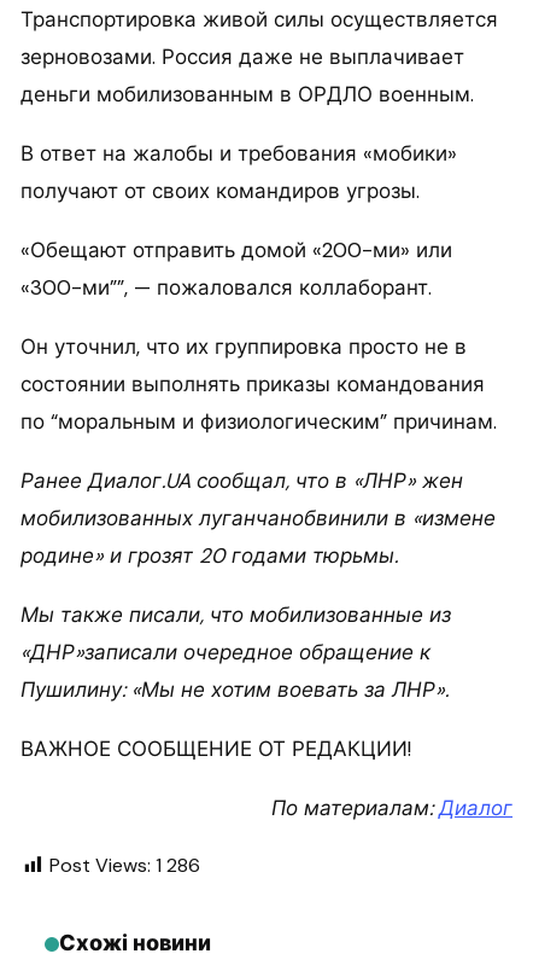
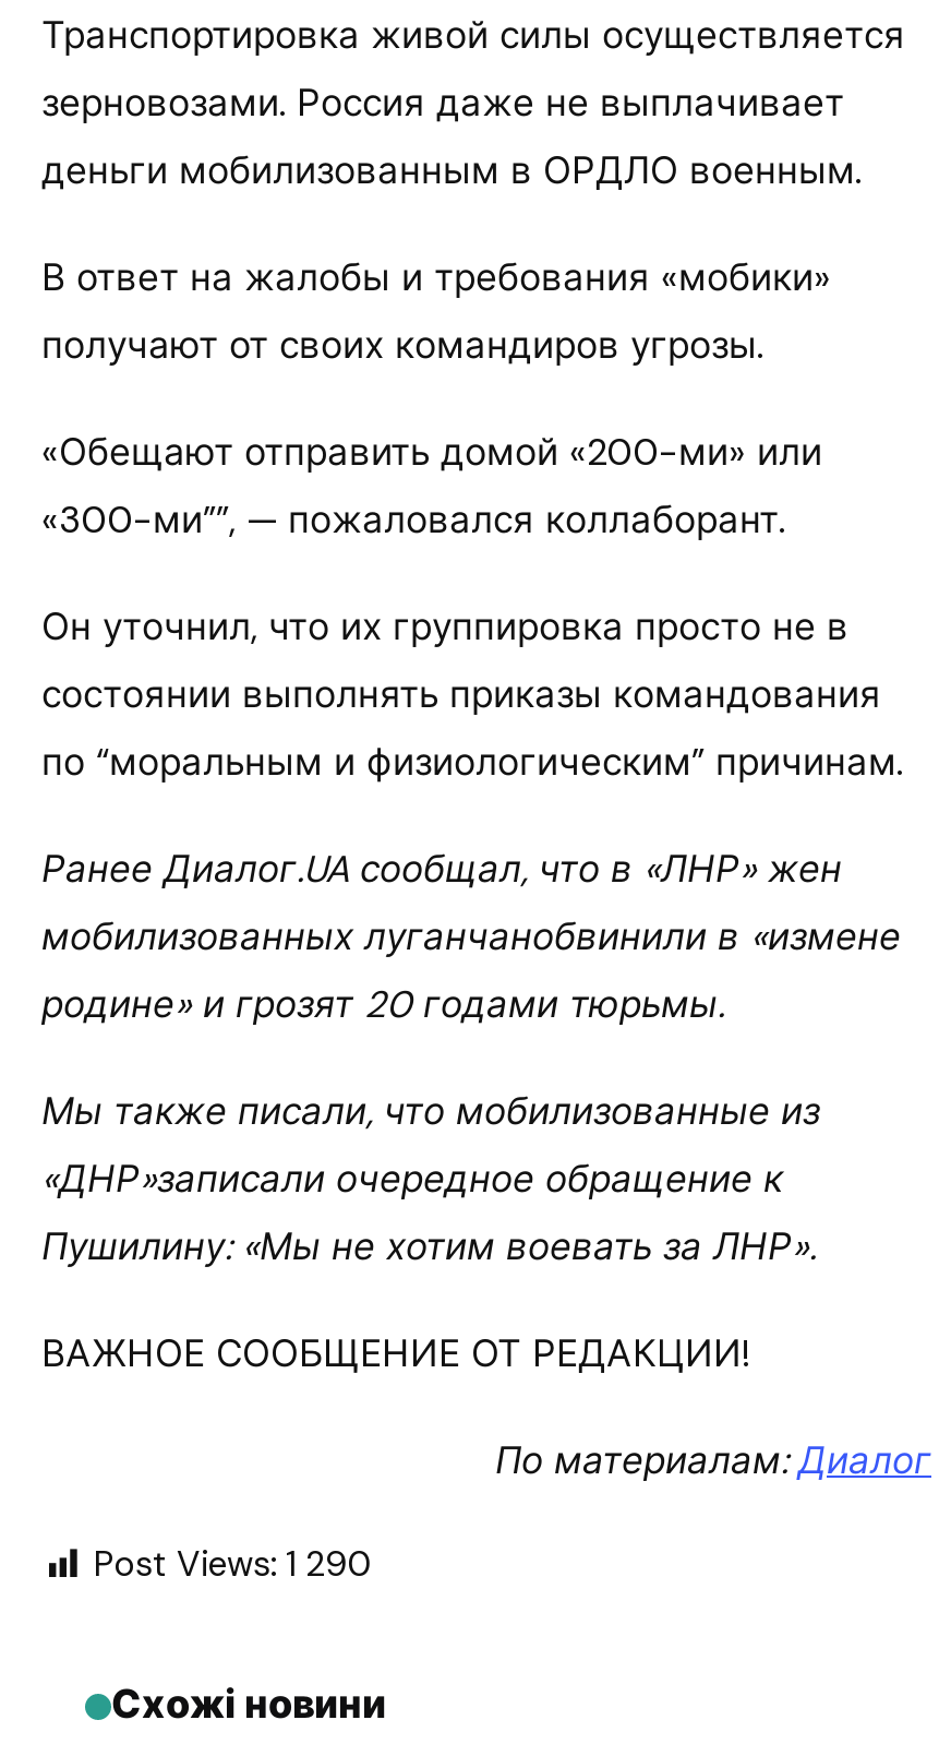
[49,853,200,878] Post Views: 1 286 -> [94,1541,371,1587] Post Views: 1 290

